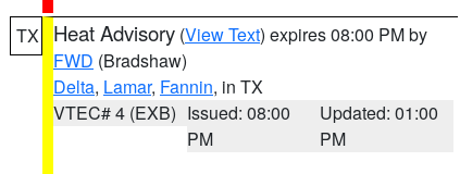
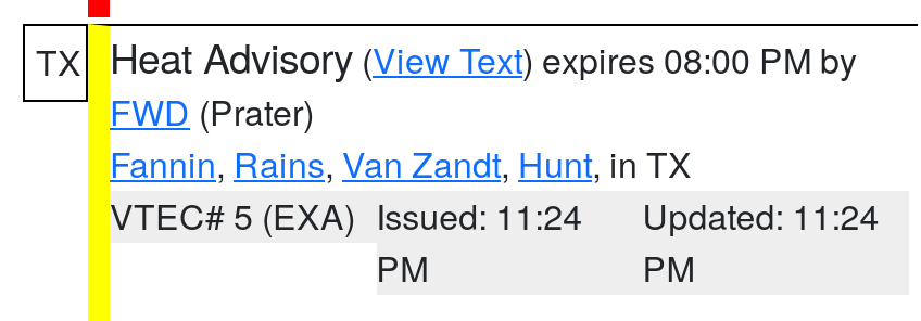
[53,48,290,125] FWD (Bradshaw) | Delta, Lamar, Fannin, in TX | VTEC# 4 (EXB) Issued: 08:00 -> [110,87,692,241] FWD (Prater) | Fannin, Rains, Van Zandt, Hunt, in TX | VTEC# 5 (EXA) Issued: 11:24
[320,100,438,125] Updated: 01:00 -> [642,191,879,241] Updated: 11:24

